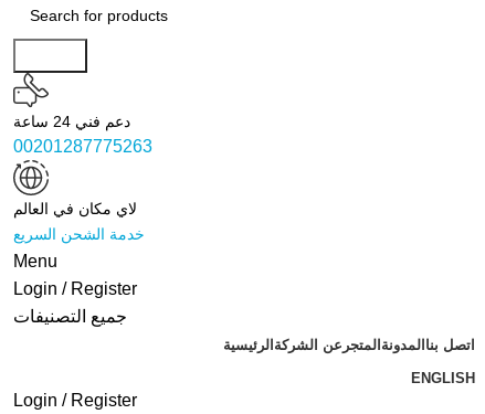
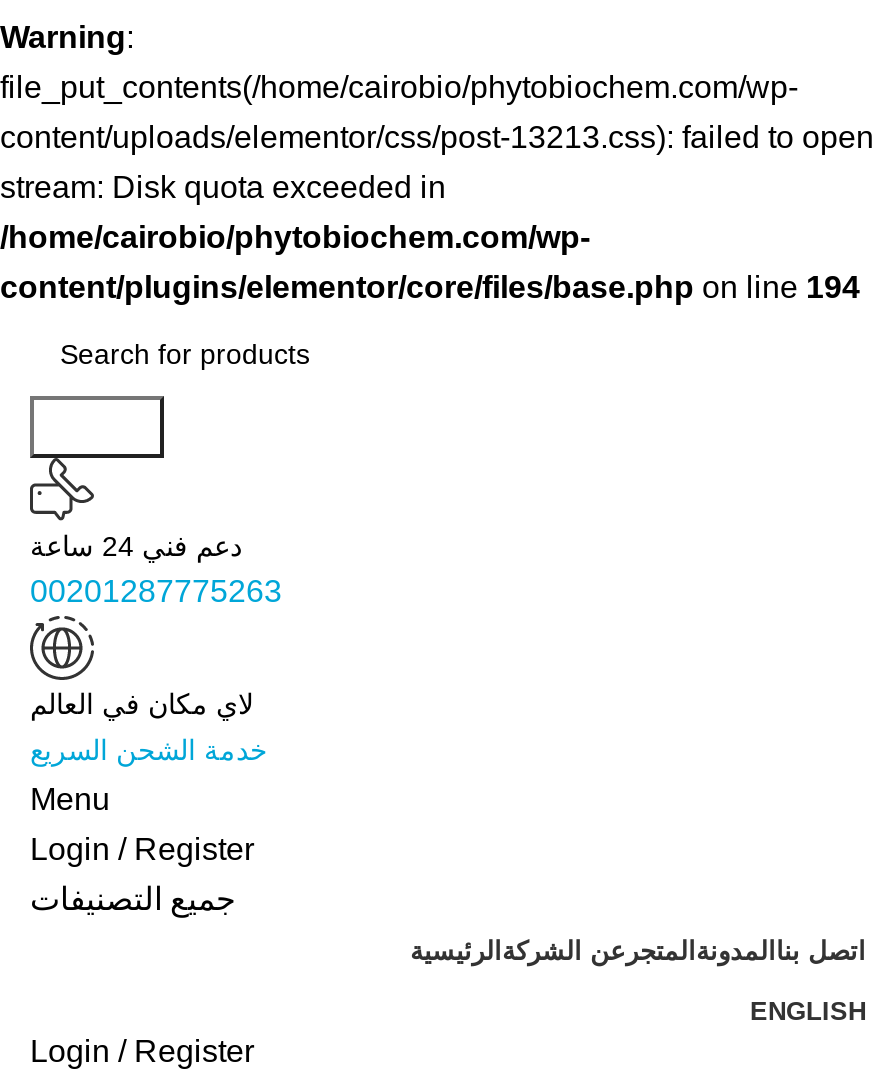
none -> [0,20,874,304] Warning: | file_put_contents(/home/cairobio/phytobiochem.com/wp- | content/uploads/elementor/css/post-13213.css): failed to open | stream: Disk quota exceeded in | /home/cairobio/phytobiochem.com/wp- | content/plugins/elementor/core/files/base.php on line 194

